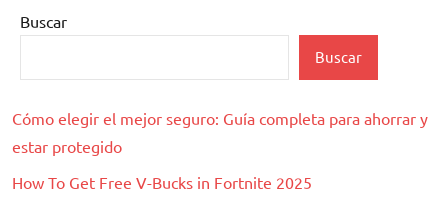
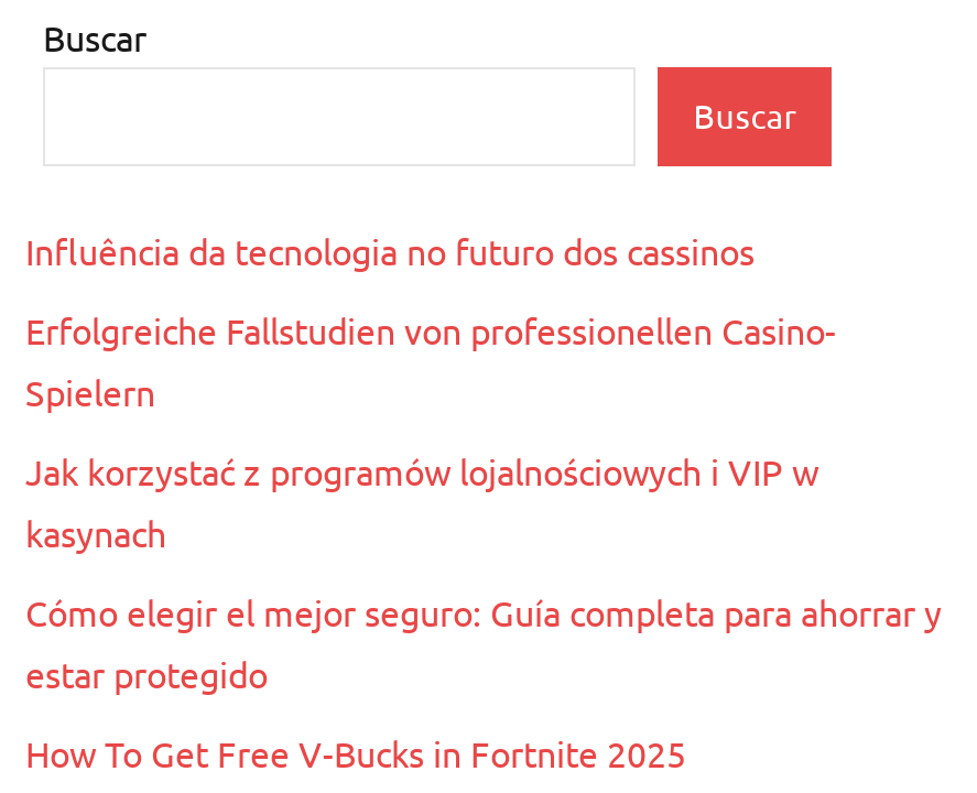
none -> [25,228,836,554] Influência da tecnologia no futuro dos cassinos | Erfolgreiche Fallstudien von professionellen Casino- | Spielern | Jak korzystać z programów lojalnościowych i VIP w | kasynach

